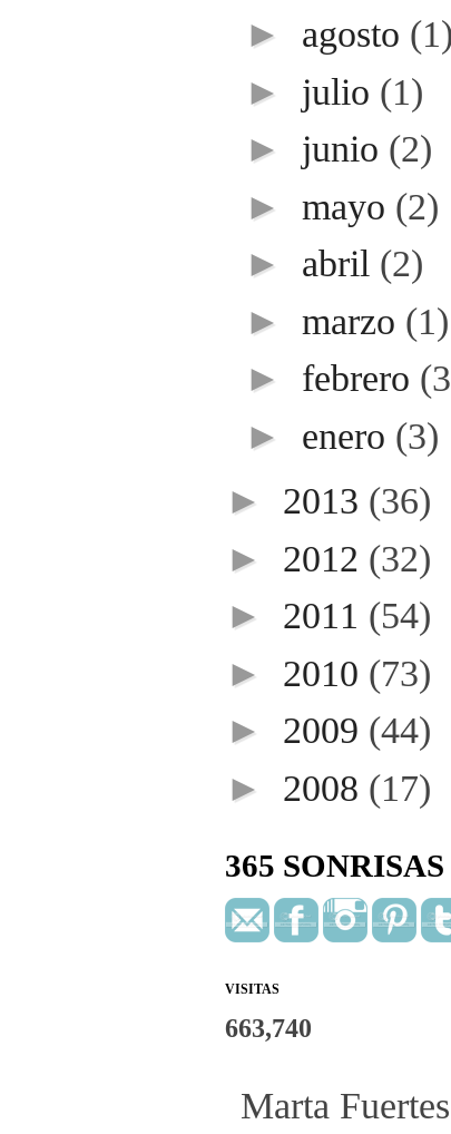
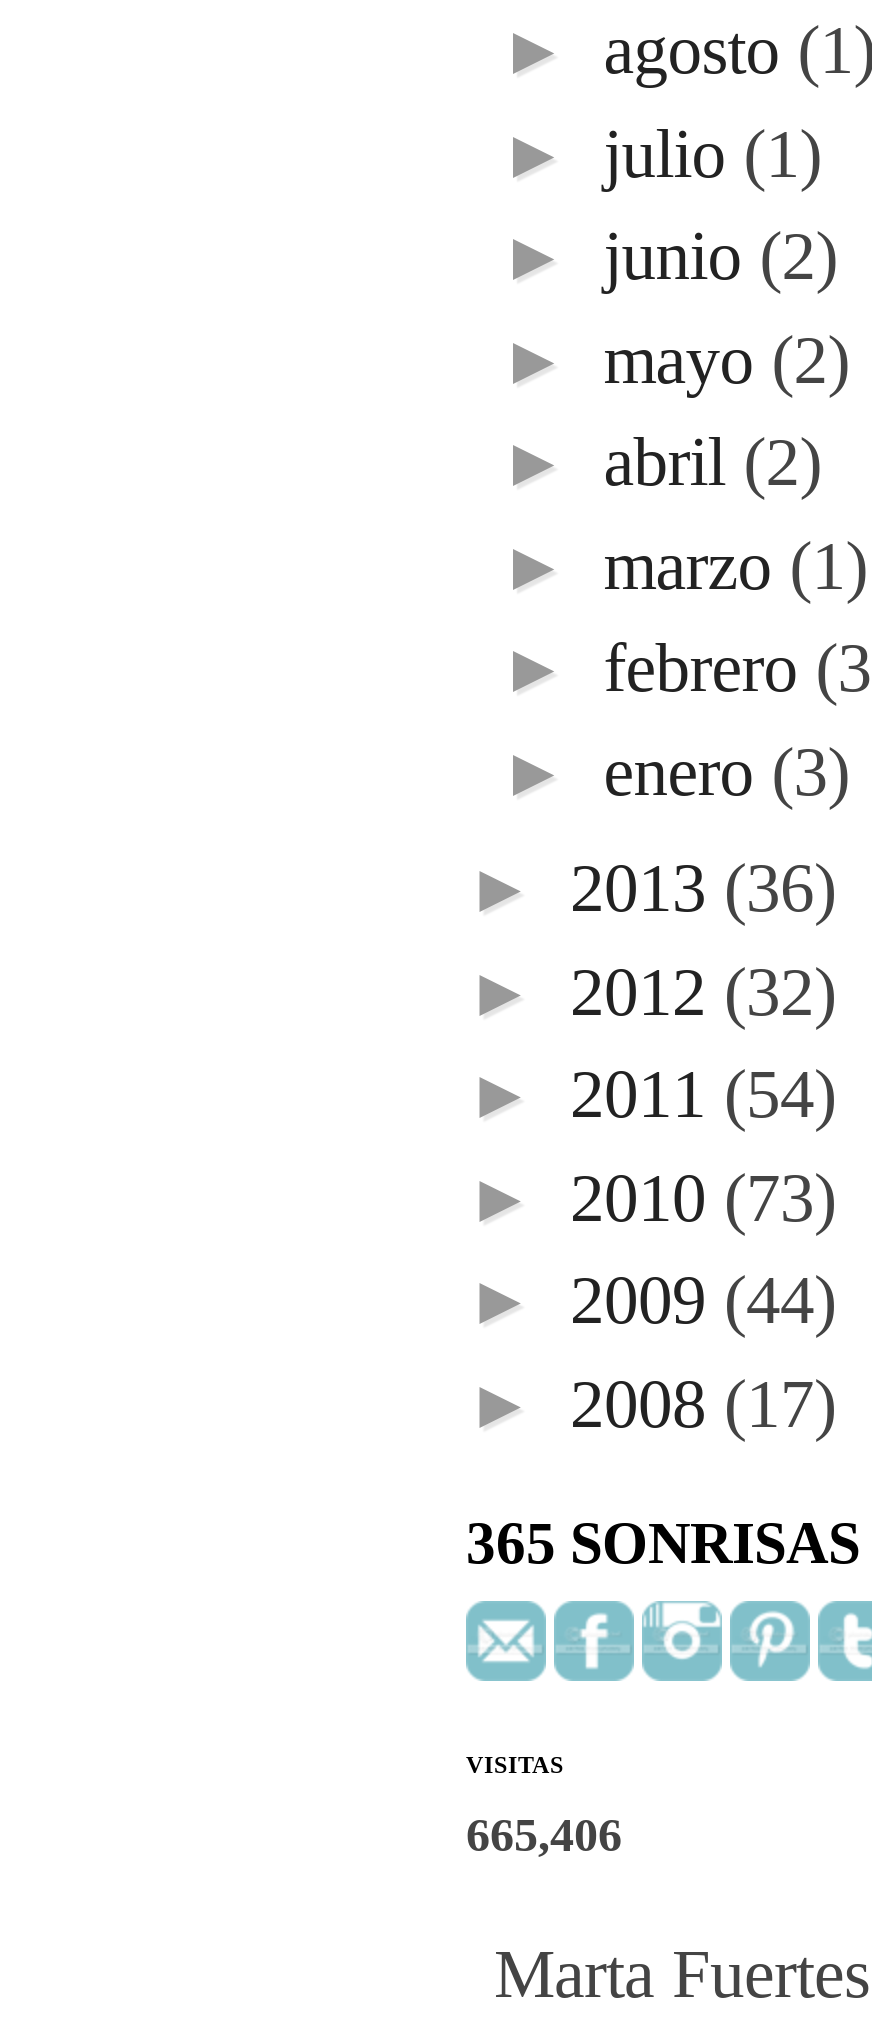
[225,1014,312,1043] 663,740 -> [466,1809,622,1861] 665,406

